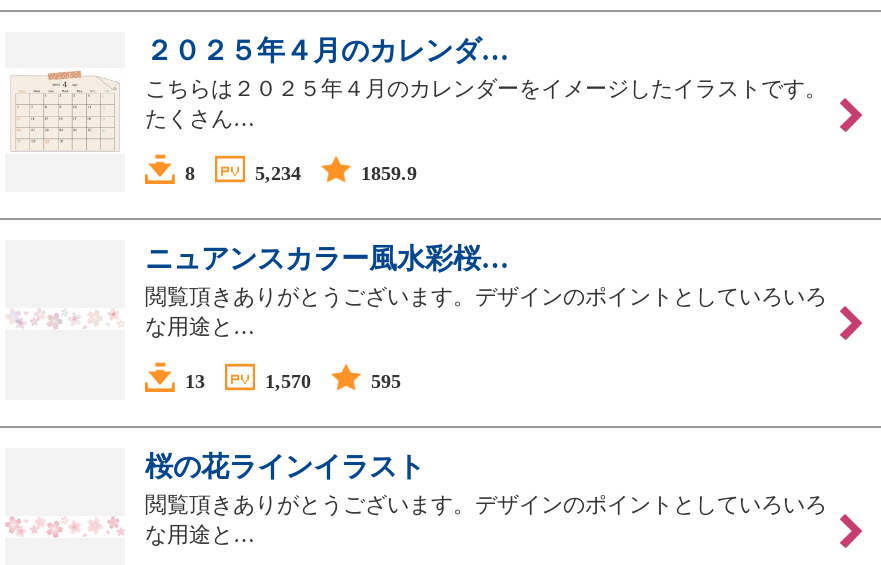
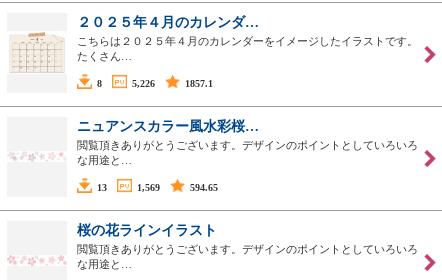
[255,162,301,184] 5,234 -> [132,78,155,89] 5,226
[361,162,417,184] 1859.9 -> [185,78,213,89] 1857.1
[265,370,311,392] 1,570 -> [137,182,160,193] 1,569
[371,370,401,392] 595 -> [190,182,218,193] 594.65

